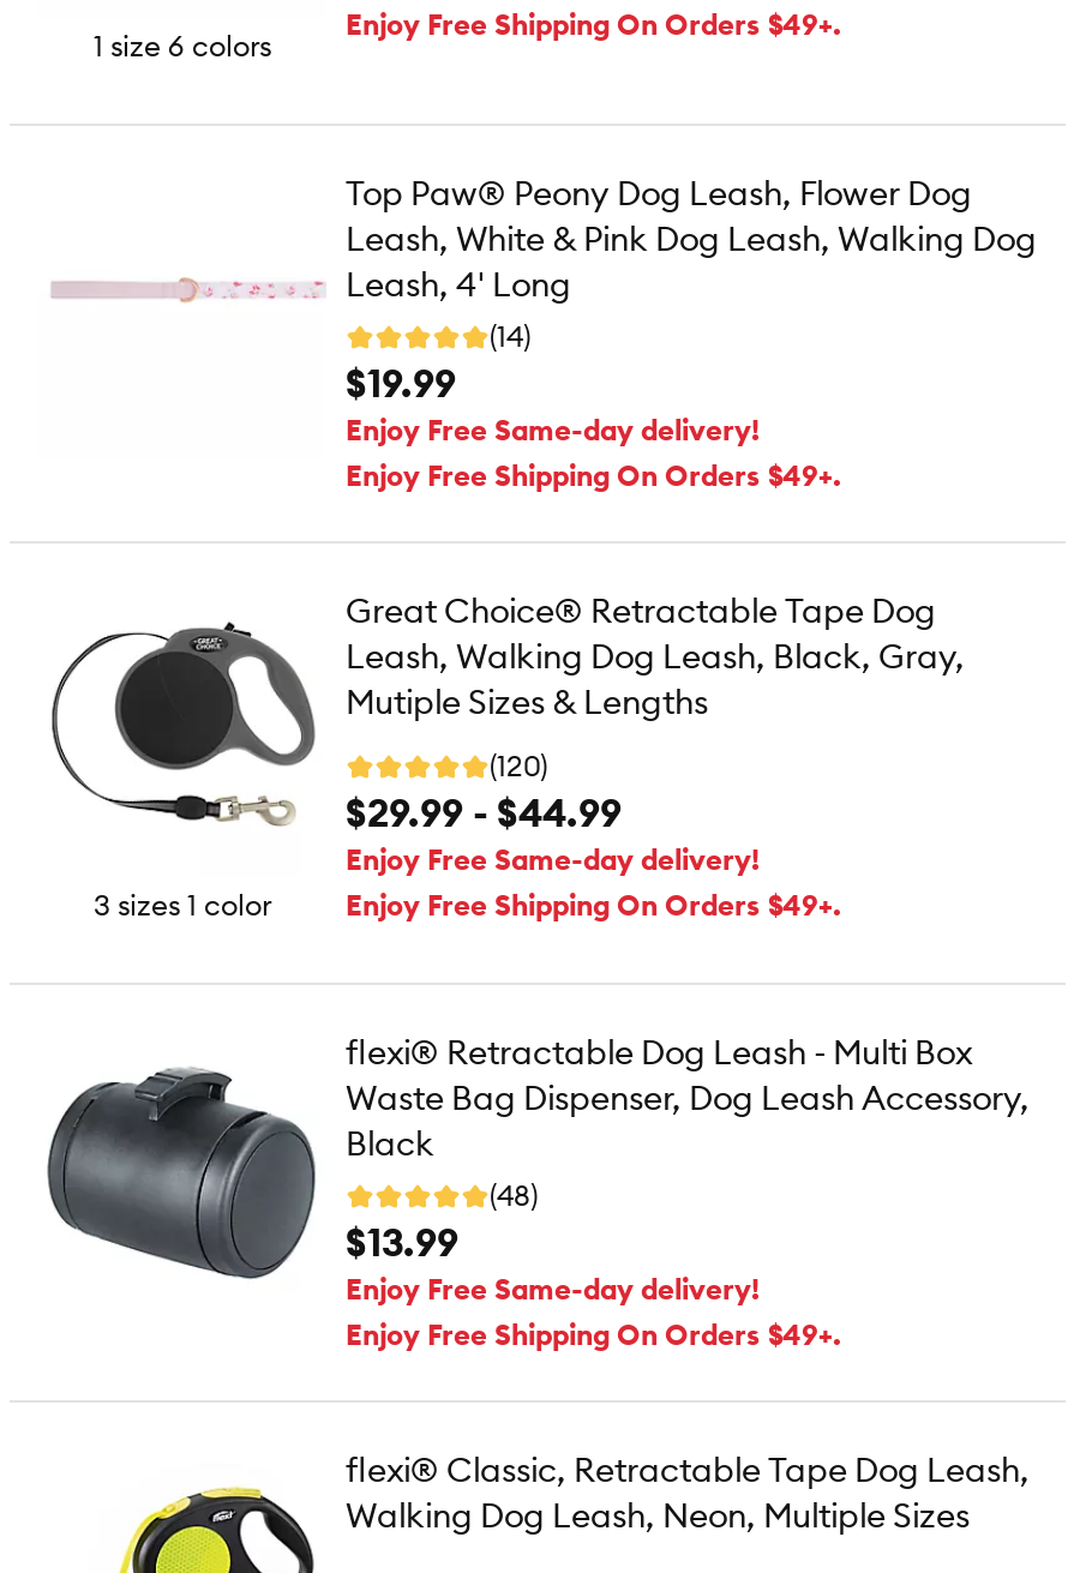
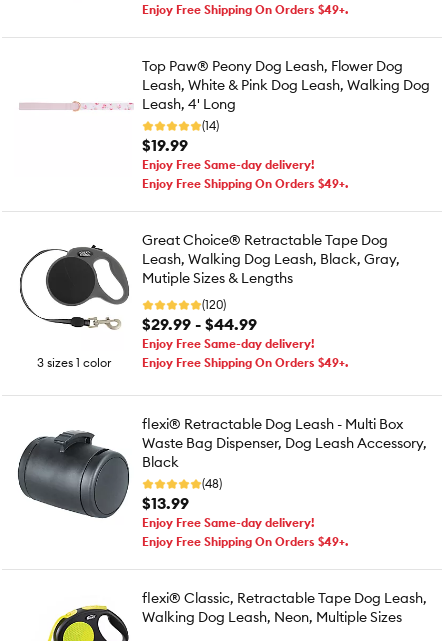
[94,28,271,64] 1 size 6 colors -> none

